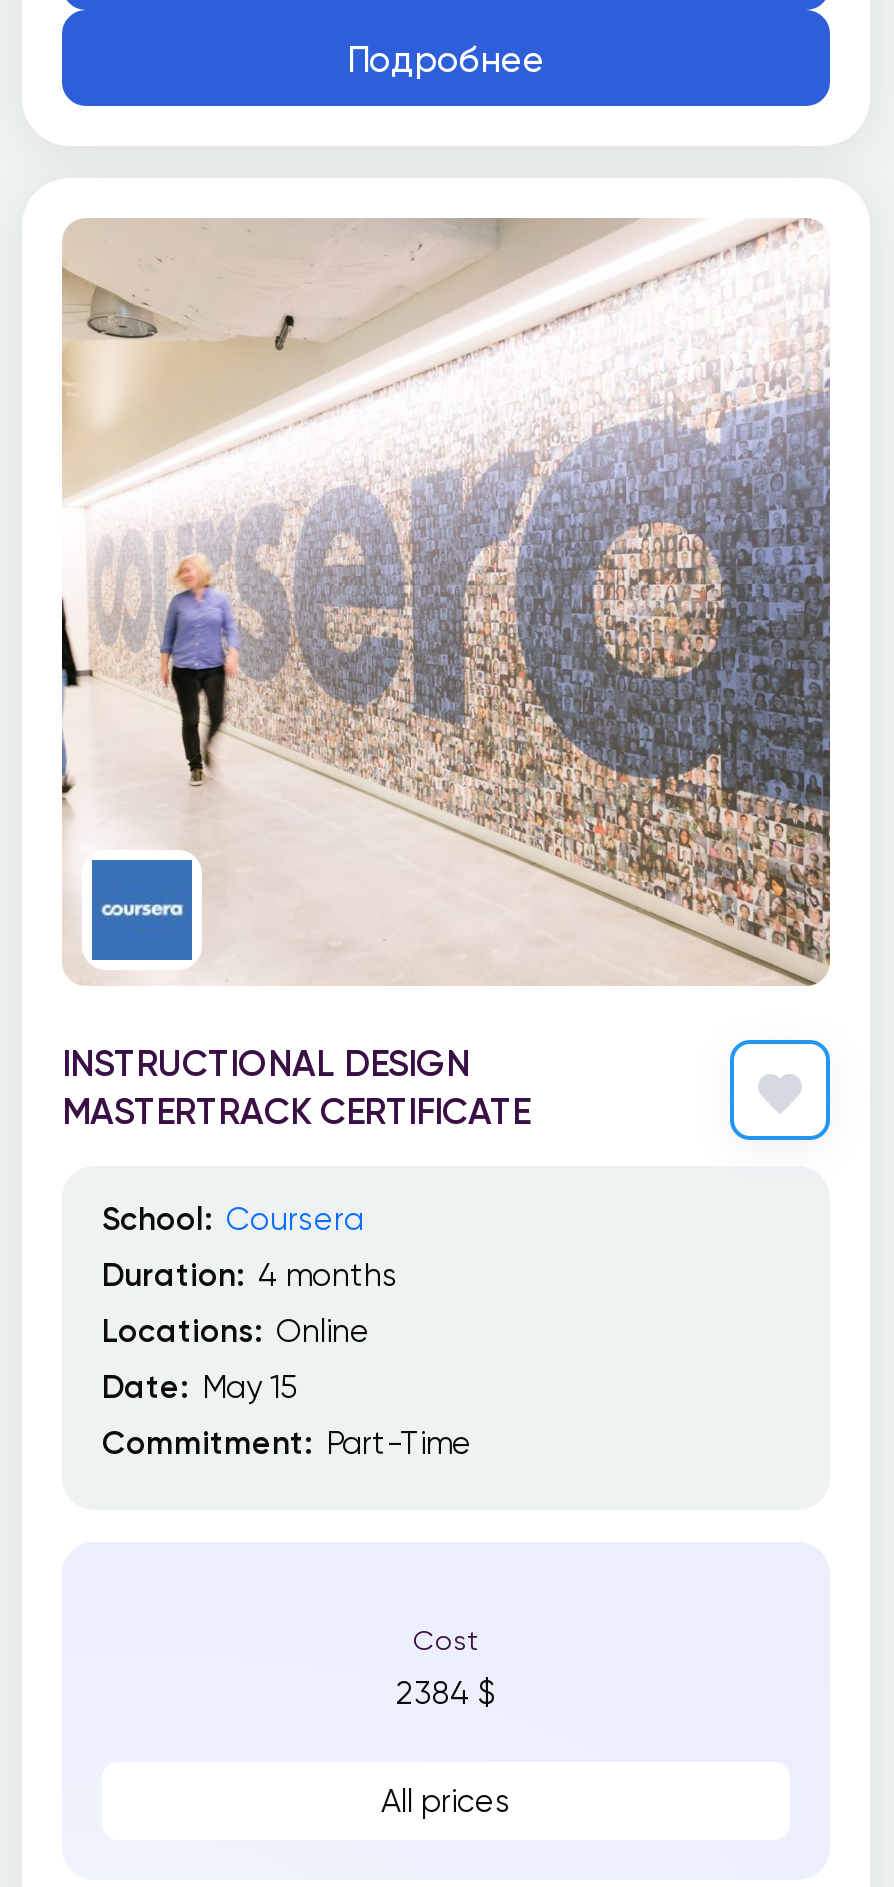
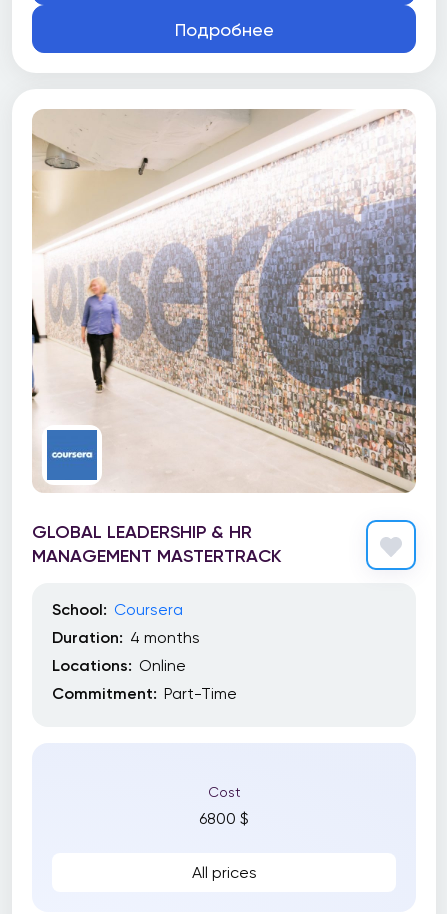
[62,1041,530,1133] INSTRUCTIONAL DESIGN | MASTERTRACK CERTIFICATE -> [32,520,281,566] GLOBAL LEADERSHIP & HR | MANAGEMENT MASTERTRACK
[102,1368,298,1406] Date: May 15 -> none
[396,1674,496,1712] 2384 $ -> [199,809,249,828] 6800 $

